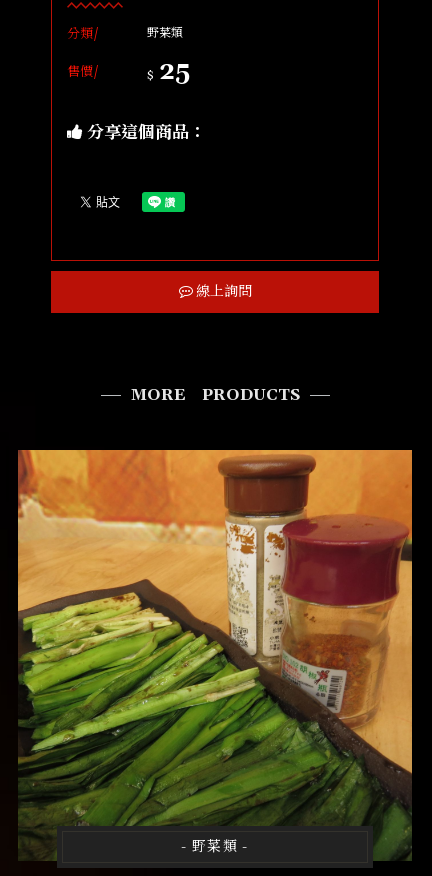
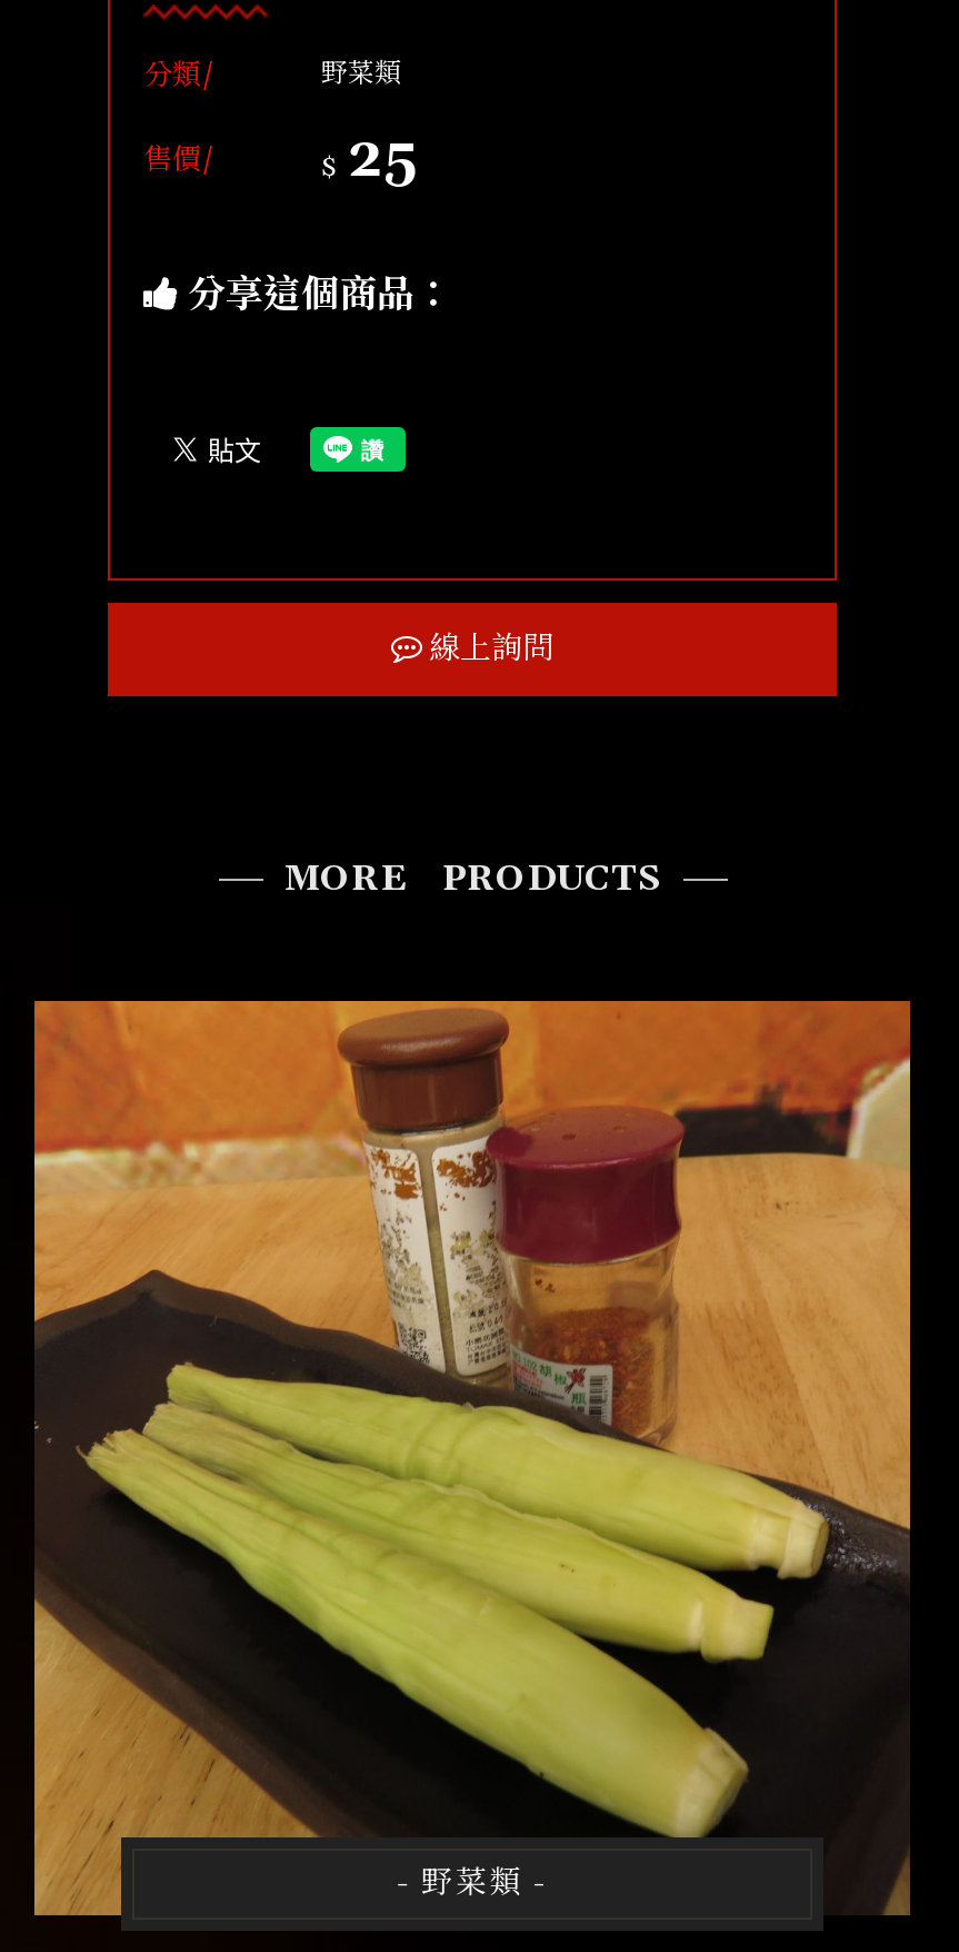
[17,450,413,861] [image] -> [32,1001,912,1918] [image]

